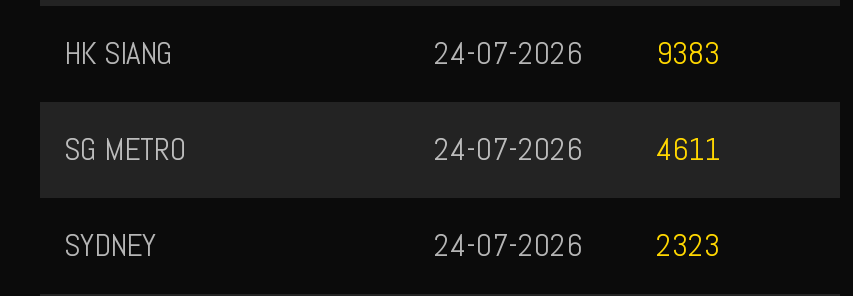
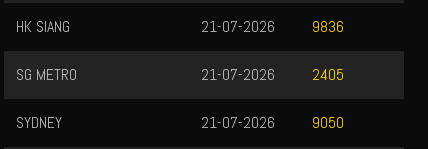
[434,34,582,74] 24-07-2026 -> [201,17,275,37] 21-07-2026
[656,35,720,75] 9383 -> [312,17,344,37] 9836
[434,130,582,170] 24-07-2026 -> [201,65,275,85] 21-07-2026
[656,131,720,171] 4611 -> [312,65,344,85] 2405
[434,226,582,266] 24-07-2026 -> [201,113,275,133] 21-07-2026
[656,227,720,267] 2323 -> [312,113,344,133] 9050

